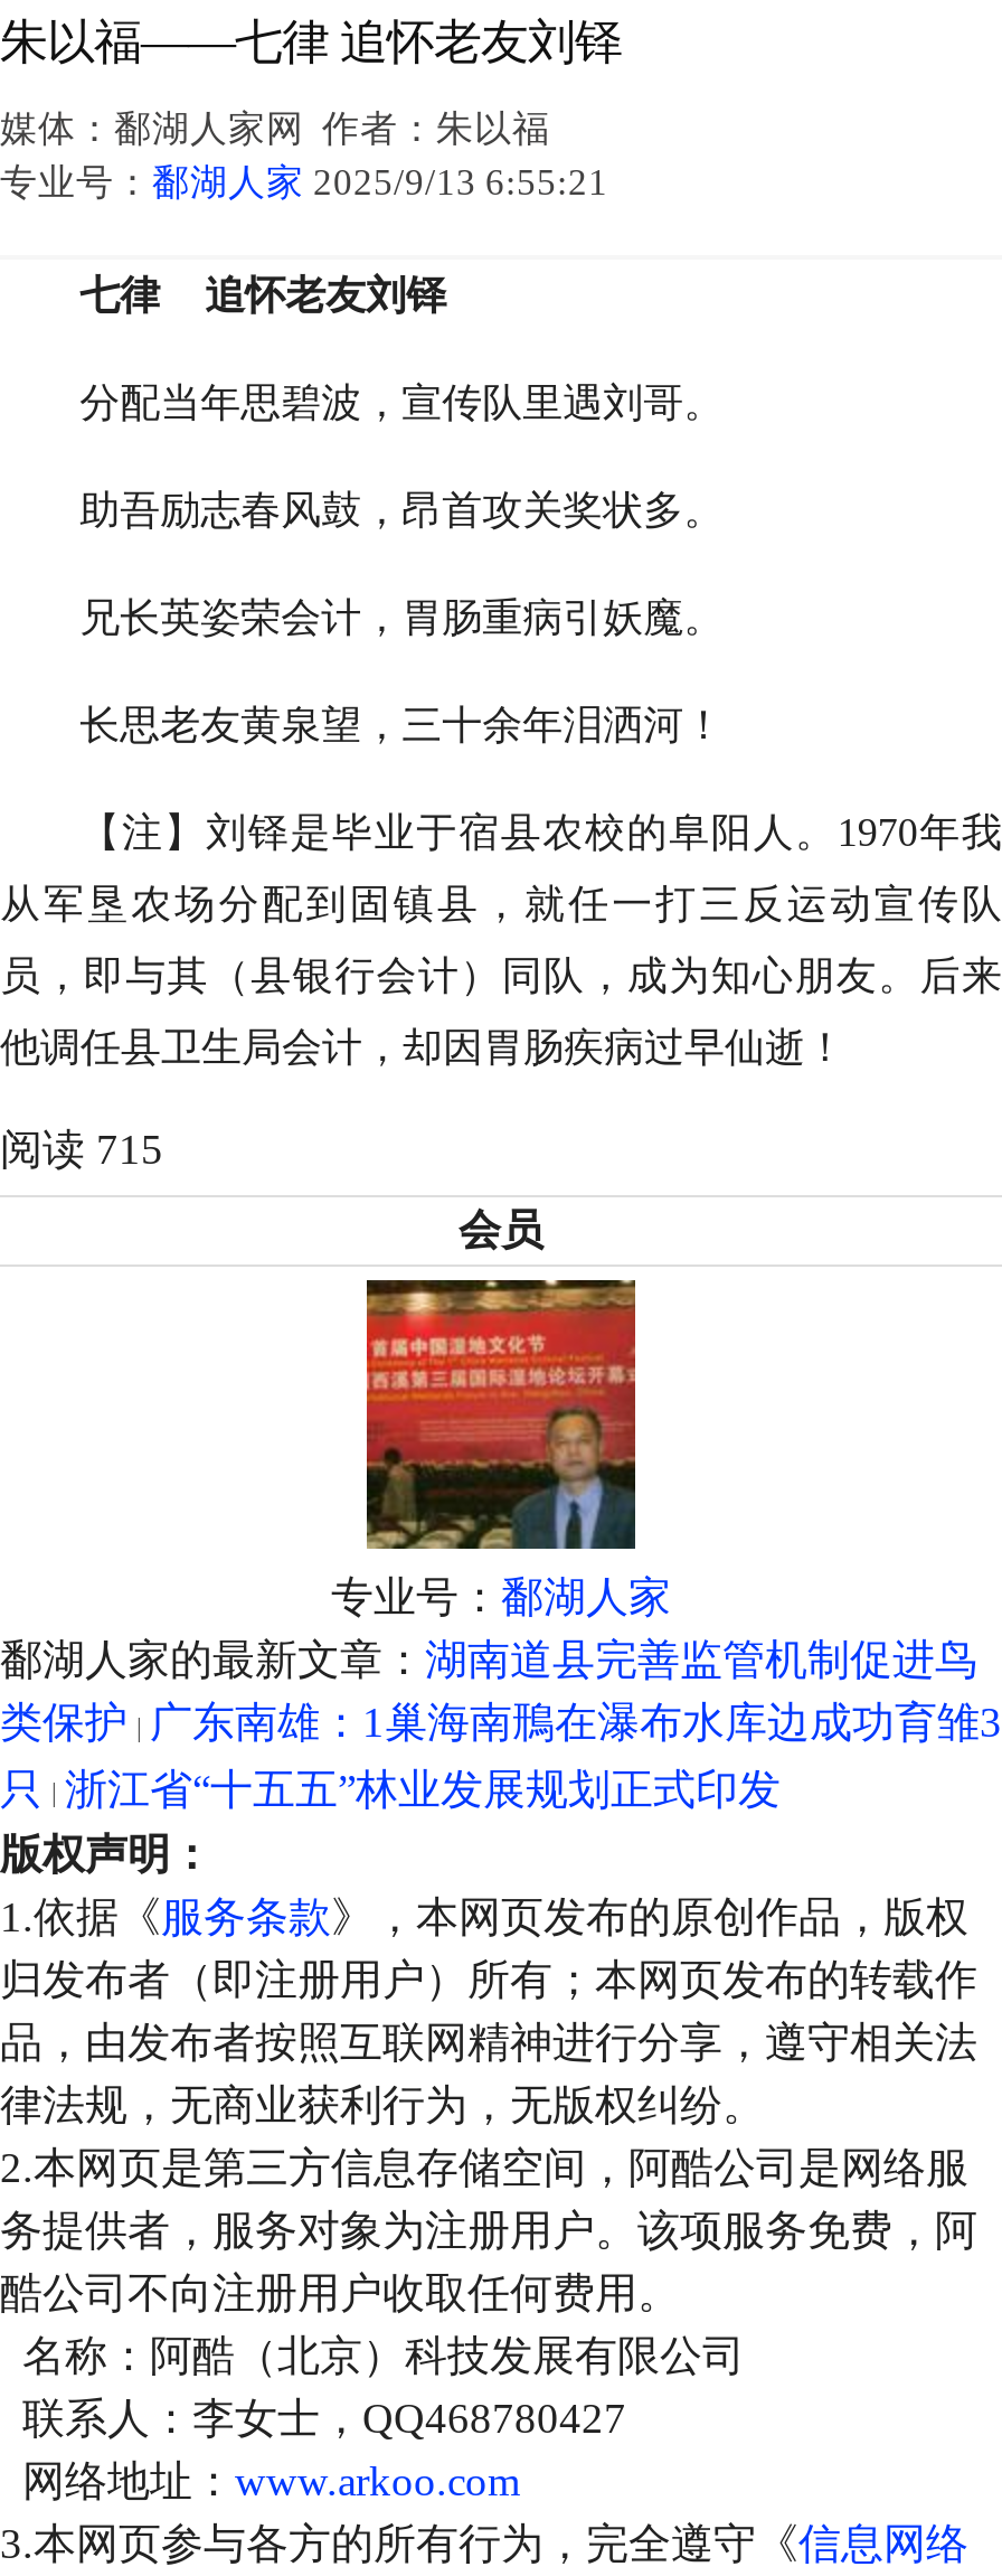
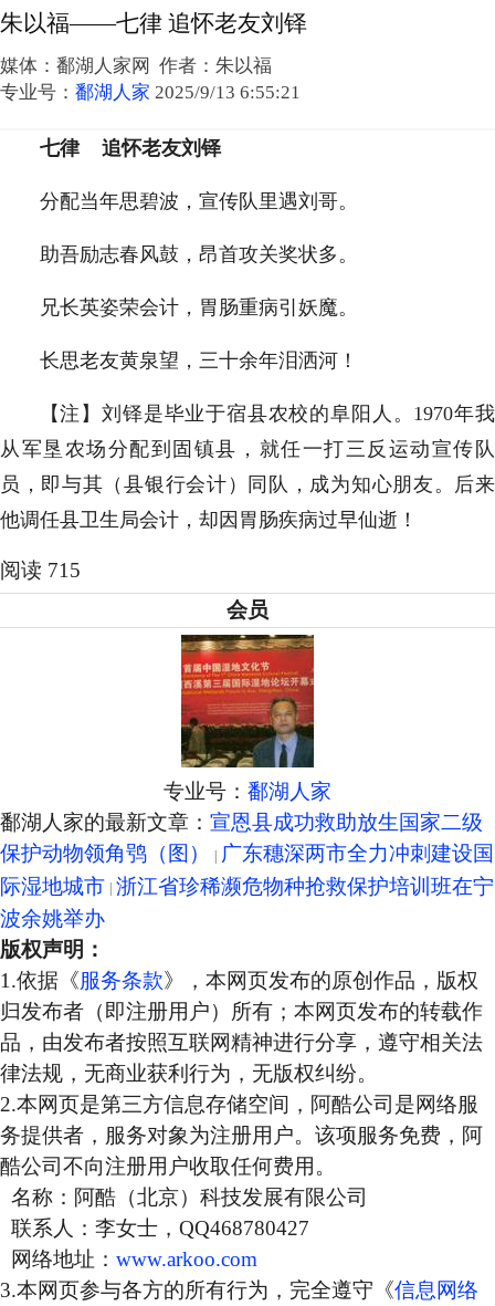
[0,1636,1002,1812] 鄱湖人家的最新文章：湖南道县完善监管机制促进鸟 | 类保护 广东南雄：1巢海南鳽在瀑布水库边成功育雏3 | 只 浙江省“十五五”林业发展规划正式印发 -> [0,811,494,930] 鄱湖人家的最新文章：宣恩县成功救助放生国家二级 | 保护动物领角鸮（图） 广东穗深两市全力冲刺建设国 | 际湿地城市 浙江省珍稀濒危物种抢救保护培训班在宁 | 波余姚举办

